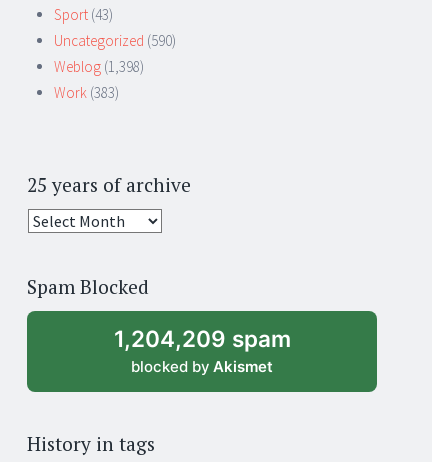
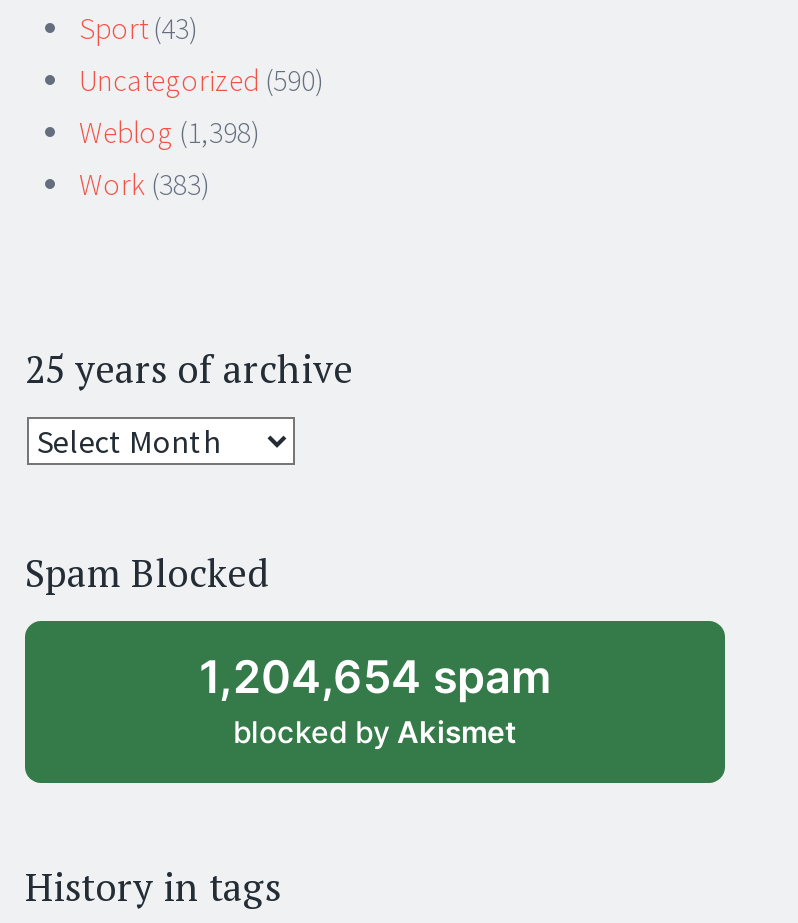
[113,325,290,352] 1,204,209 spam -> [199,649,551,703] 1,204,654 spam

